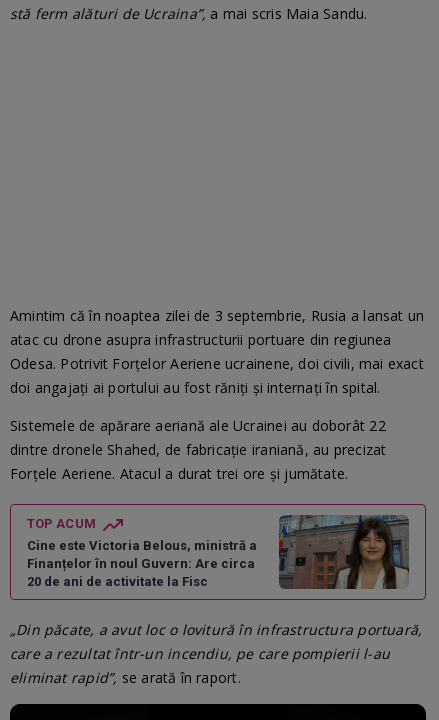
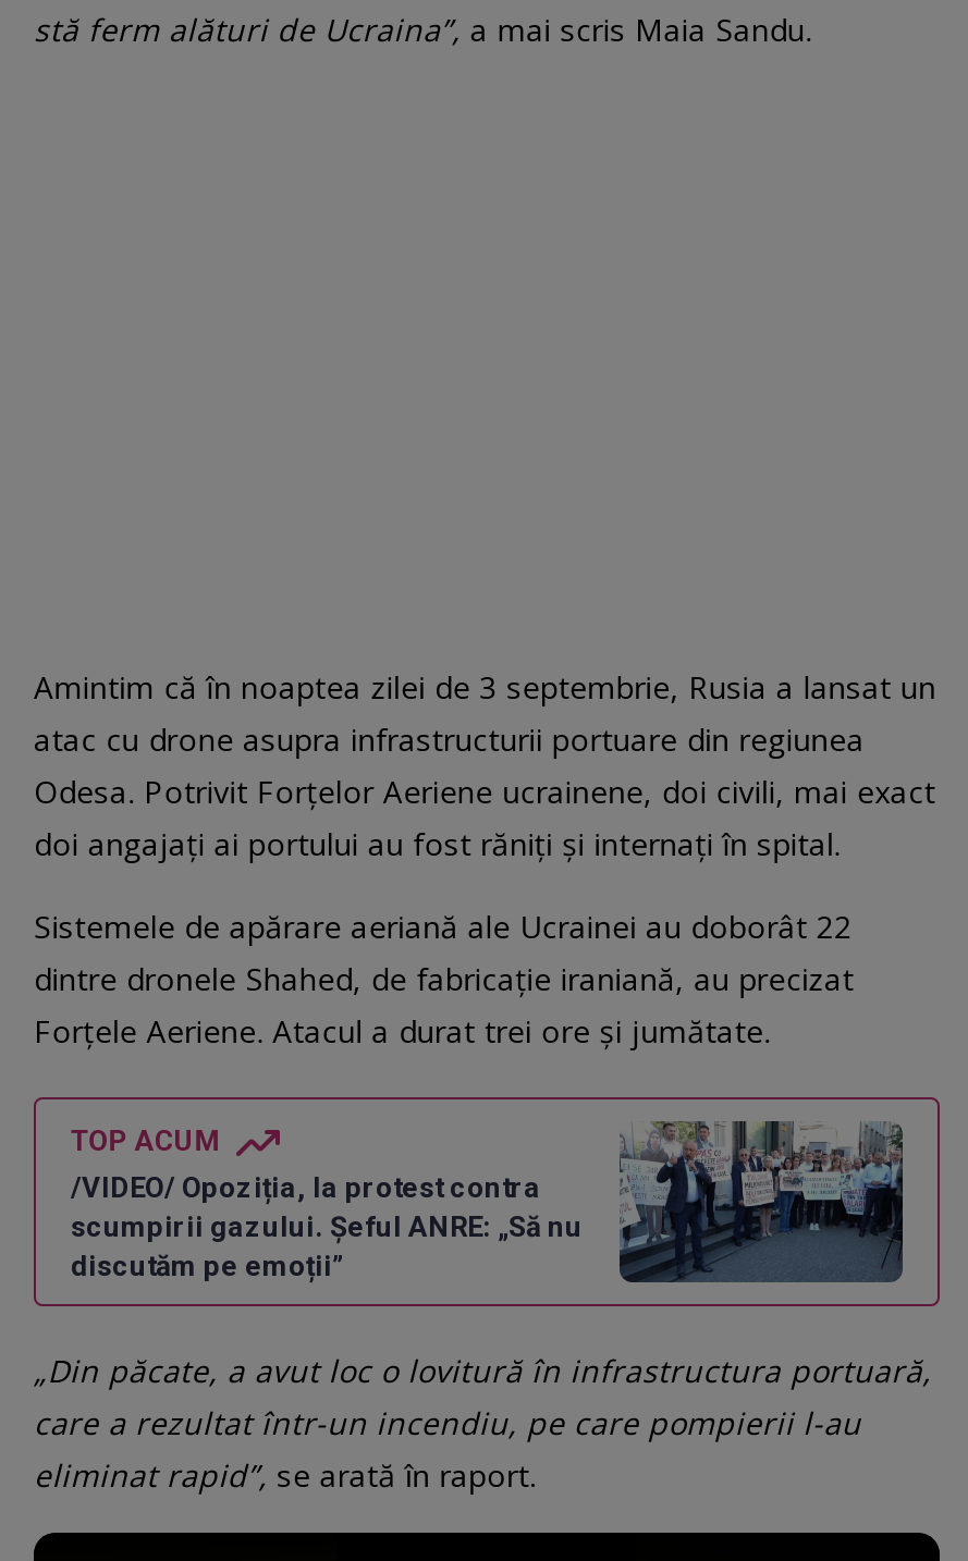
[27,514,409,590] [image] | Cine este Victoria Belous, ministră a | Finanțelor în noul Guvern: Are circa | 20 de ani de activitate la Fisc -> [71,1119,903,1285] [image] | /VIDEO/ Opoziția, la protest contra | scumpirii gazului. Șeful ANRE: „Să nu | discutăm pe emoții”

